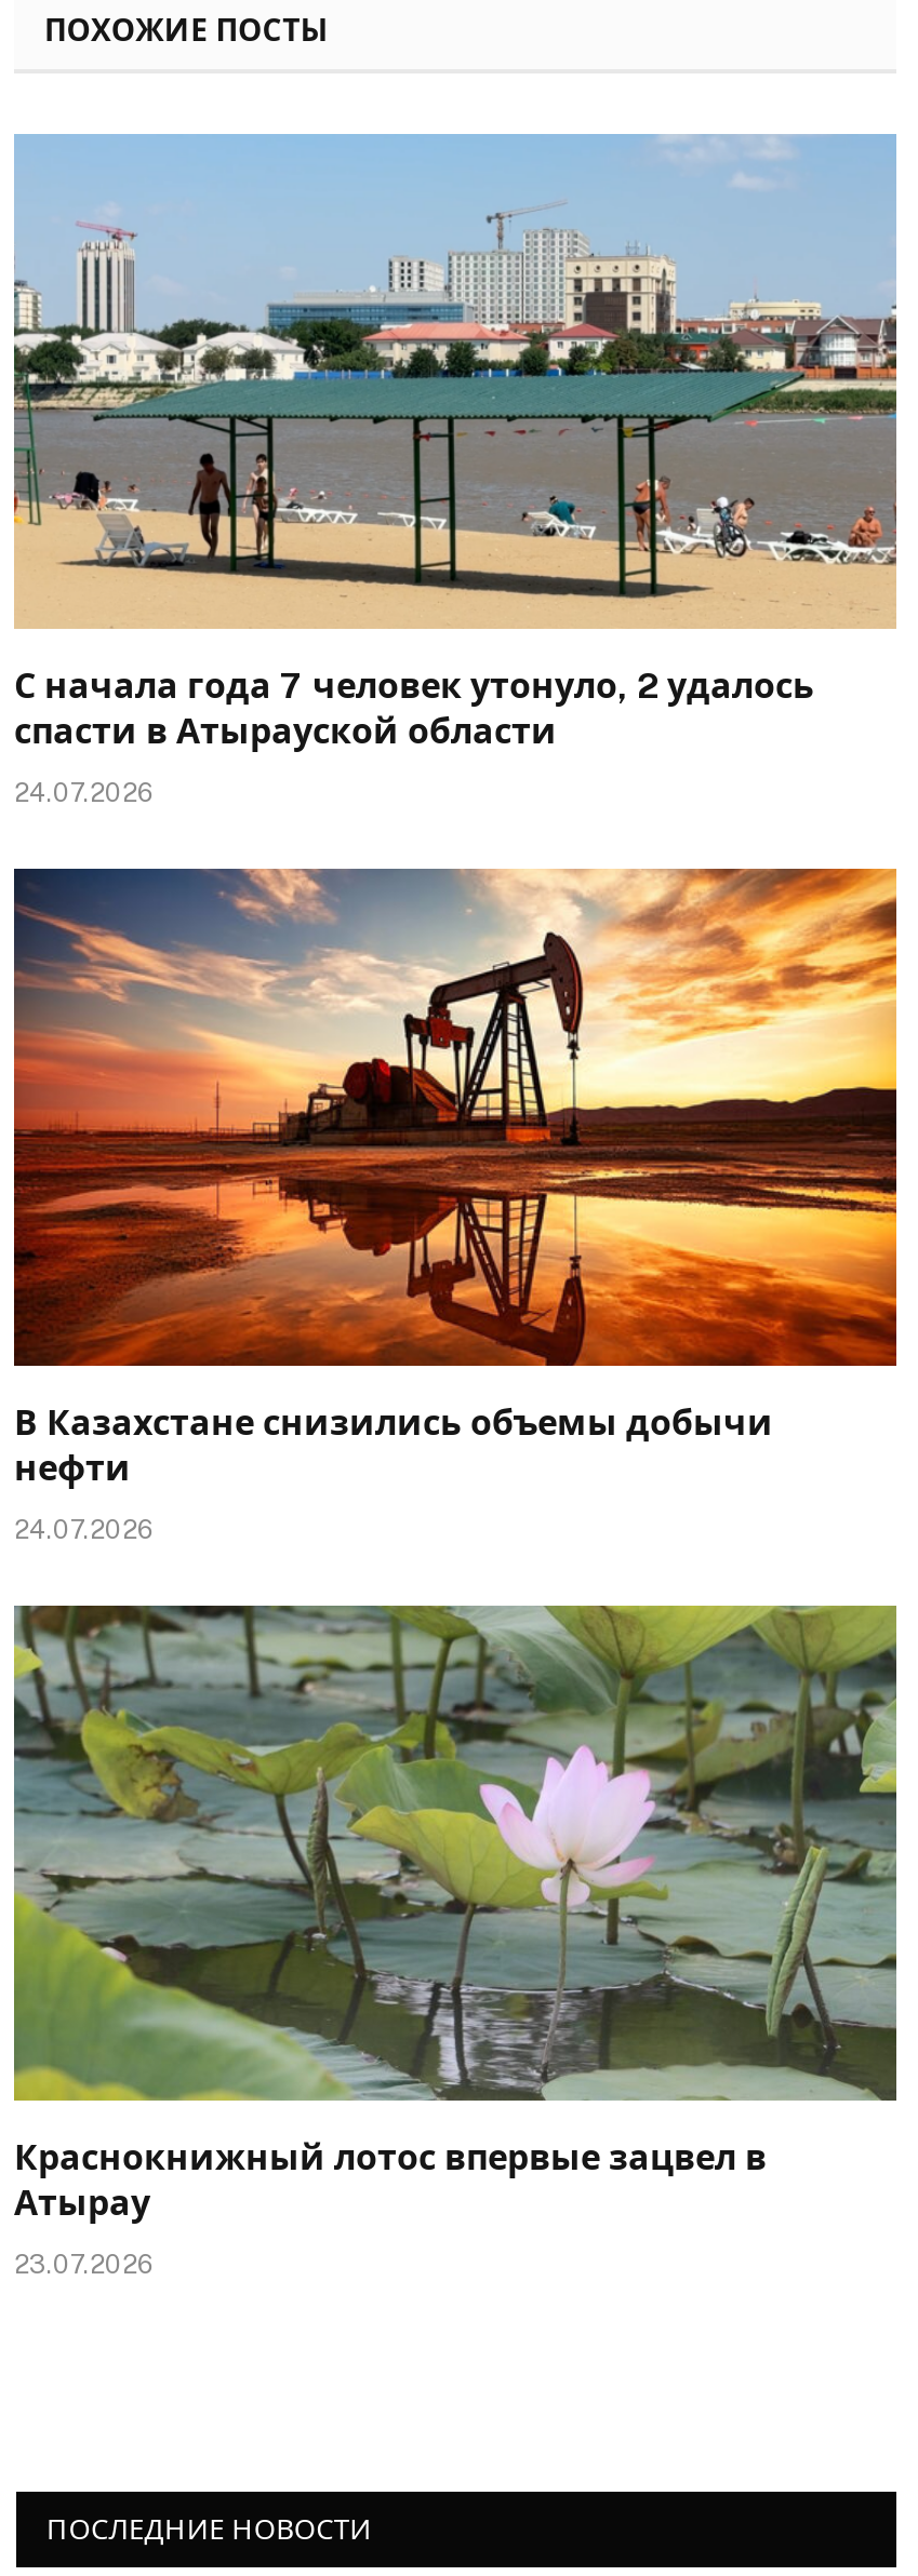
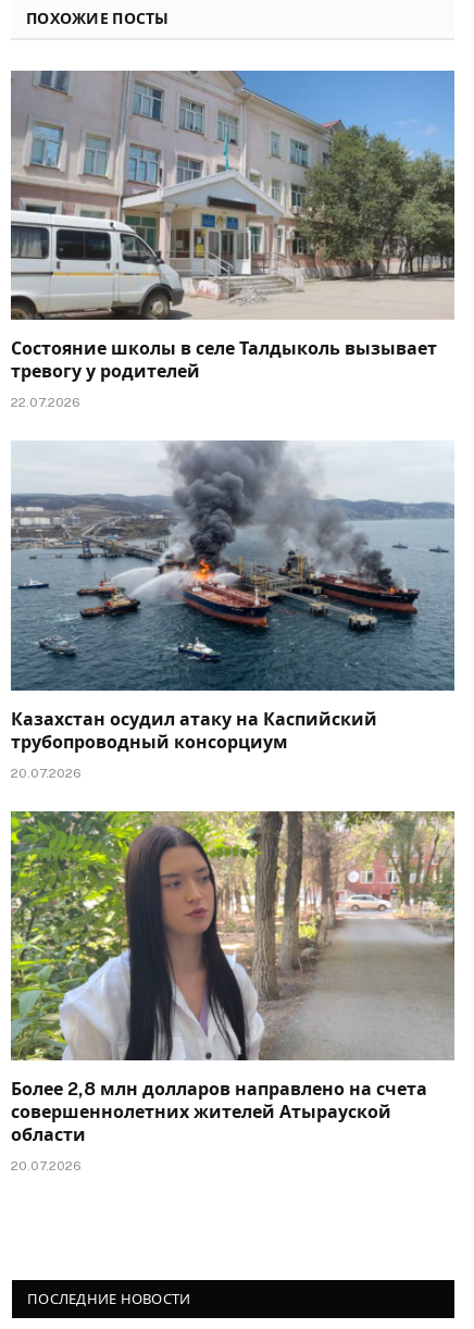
[12,134,899,753] [image] | С начала года 7 человек утонуло, 2 удалось | спасти в Атырауской области -> [10,70,454,382] [image] | Состояние школы в селе Талдыколь вызывает | тревогу у родителей
[14,779,155,809] 24.07.2026 -> [11,395,80,410] 22.07.2026
[12,867,899,1489] [image] | В Казахстане снизились объемы добычи | нефти -> [10,439,456,752] [image] | Казахстан осудил атаку на Каспийский | трубопроводный консорциум
[14,1514,155,1545] 24.07.2026 -> [11,765,82,781] 20.07.2026
[14,1604,896,2224] [image] | Краснокнижный лотос впервые зацвел в | Атырау -> [10,810,454,1146] [image] | Более 2,8 млн долларов направлено на счета | совершеннолетних жителей Атырауской | области
[14,2250,155,2281] 23.07.2026 -> [11,1159,82,1174] 20.07.2026

